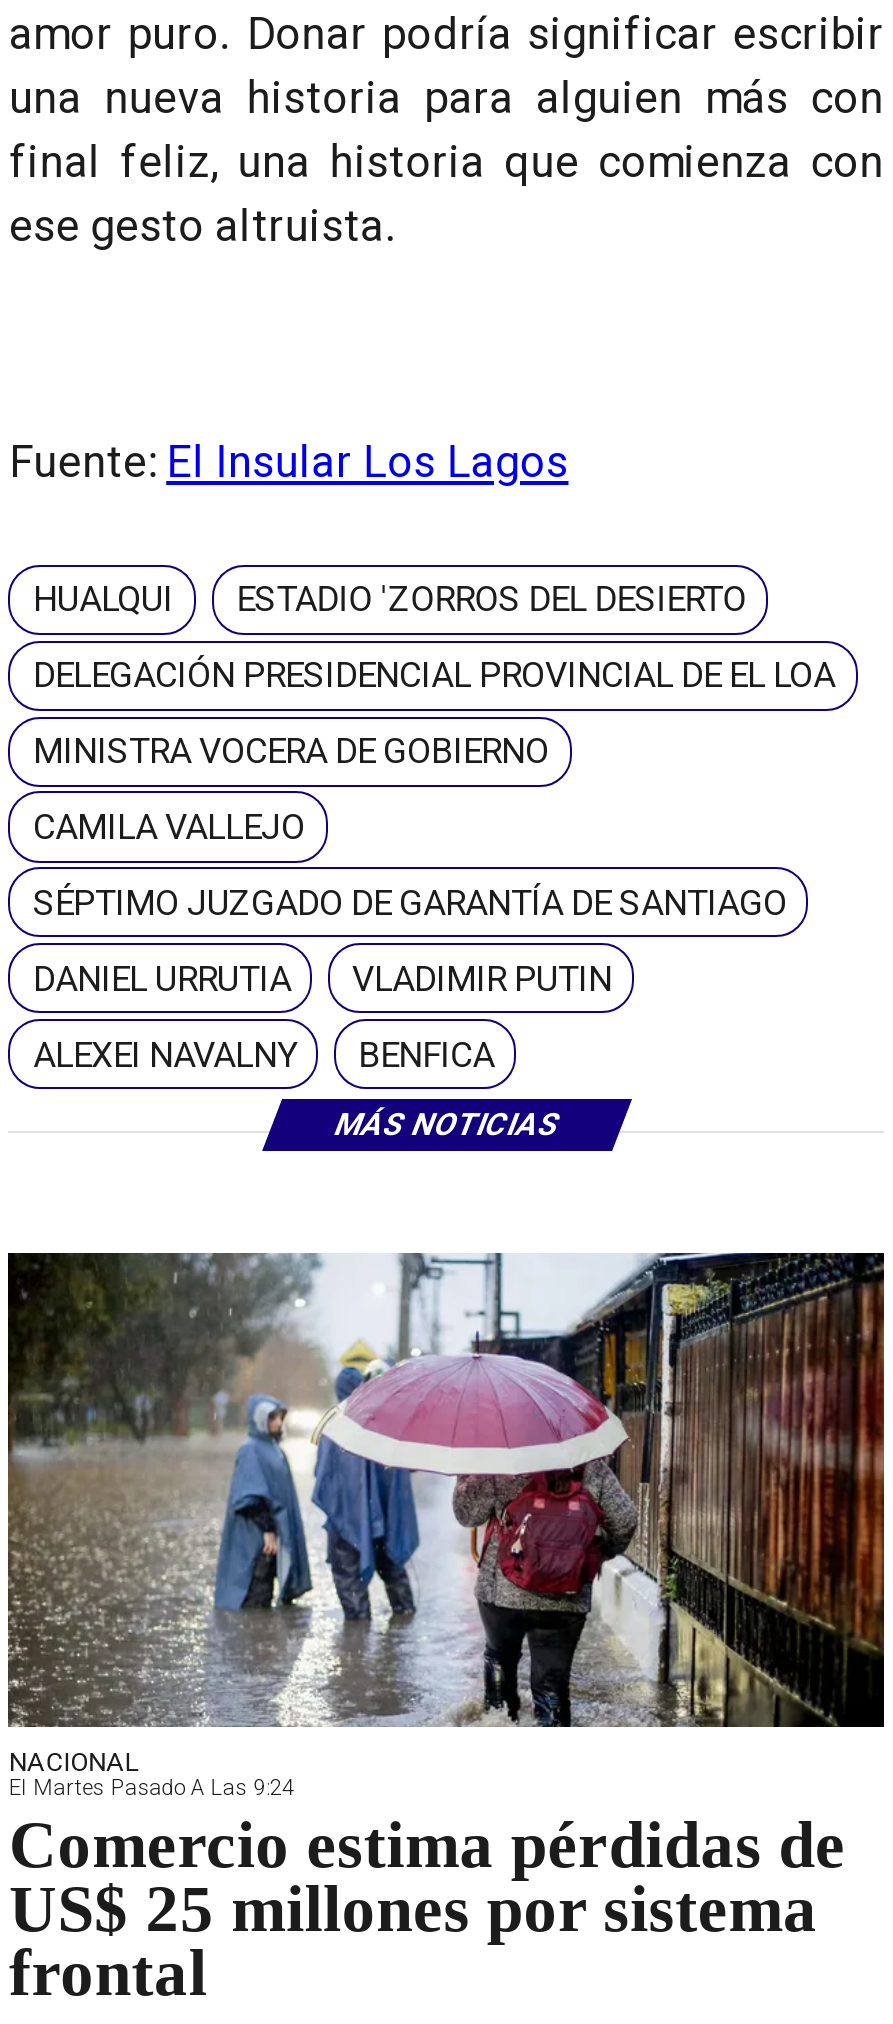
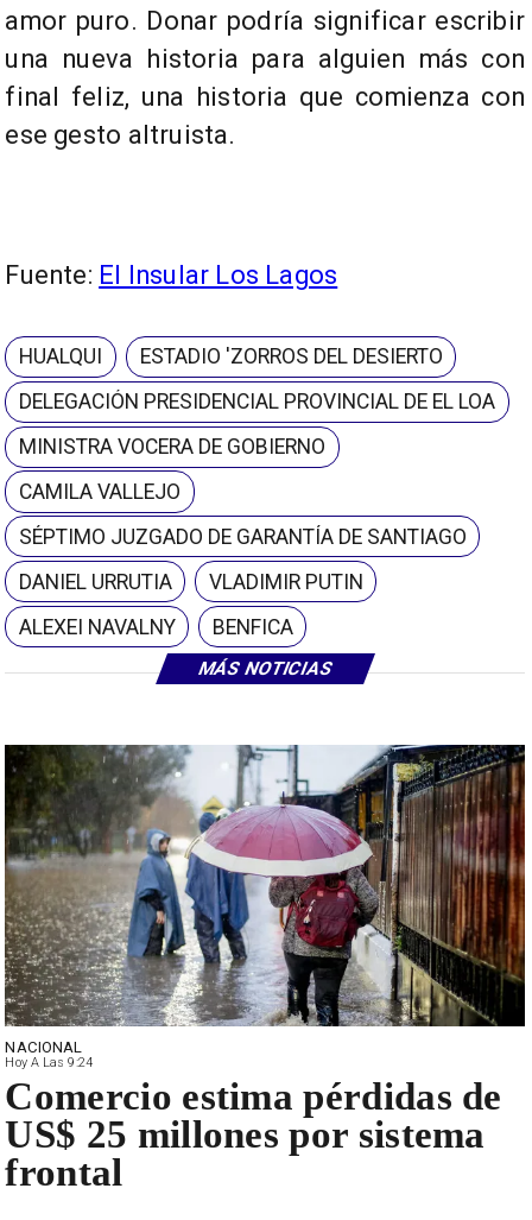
[9,1775,294,1801] El Martes Pasado A Las 9:24 -> [5,1055,93,1070] Hoy A Las 9:24

